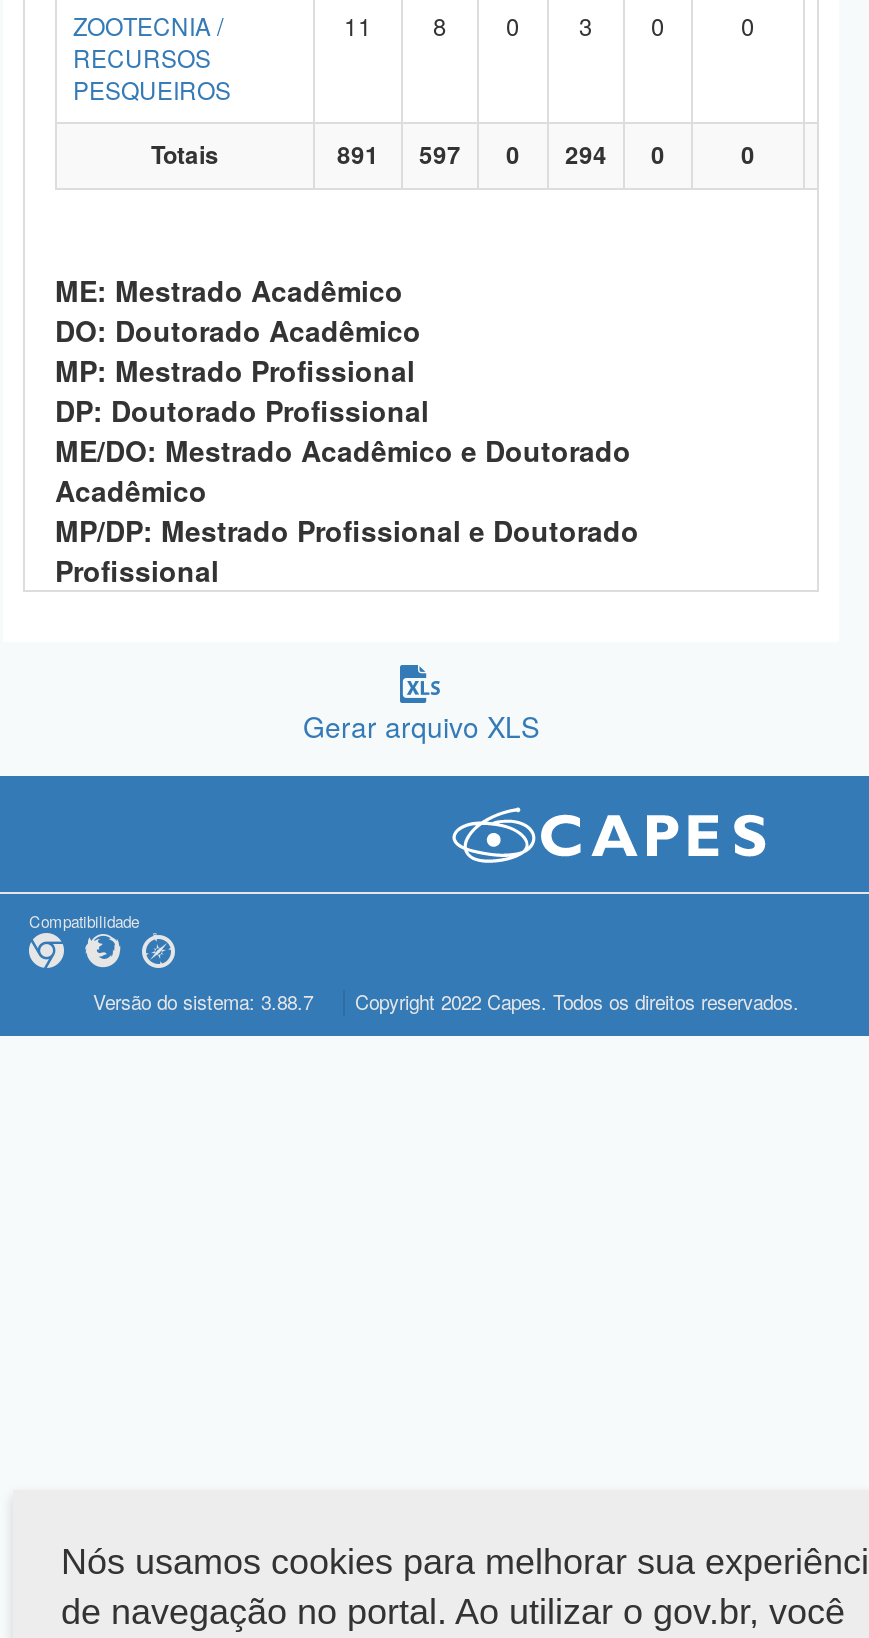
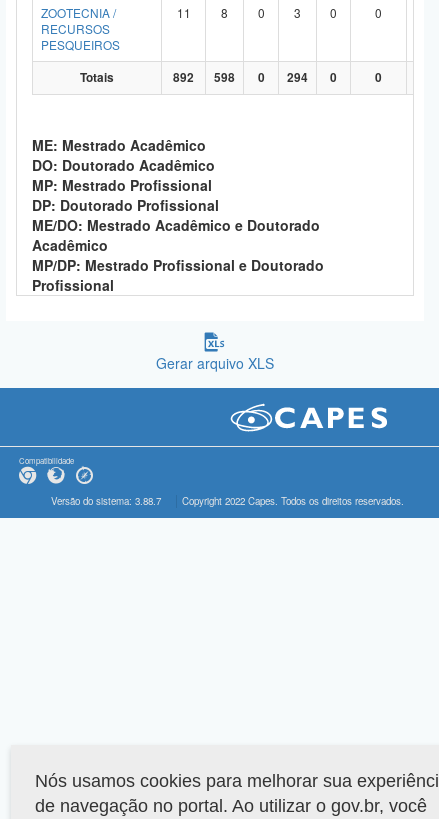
[337,138,379,172] 891 -> [173,69,194,86] 892
[419,138,461,172] 597 -> [214,69,235,86] 598

